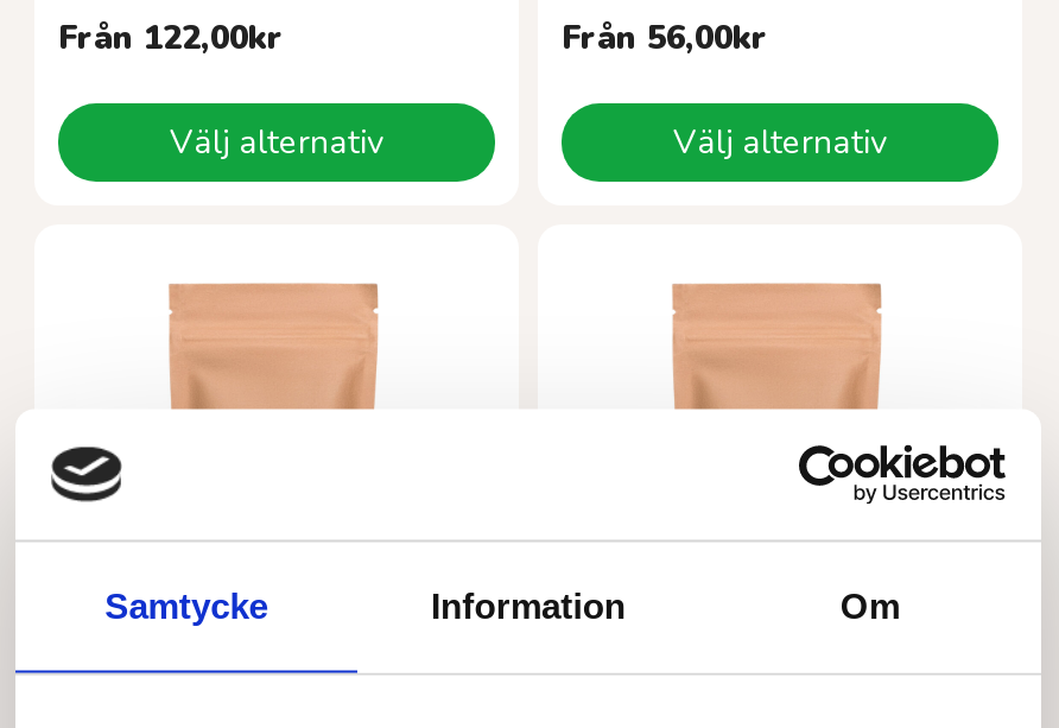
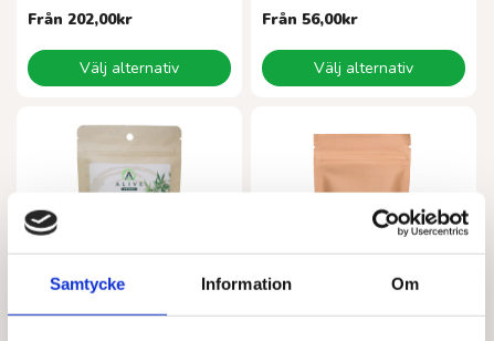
[58,15,284,61] Från 122,00kr -> [28,9,133,30] Från 202,00kr
[165,267,388,410] [image] -> [76,125,182,193] [image]

